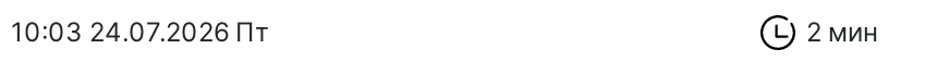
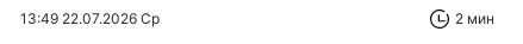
[11,15,268,48] 10:03 24.07.2026 Пт -> [20,9,160,27] 13:49 22.07.2026 Ср

